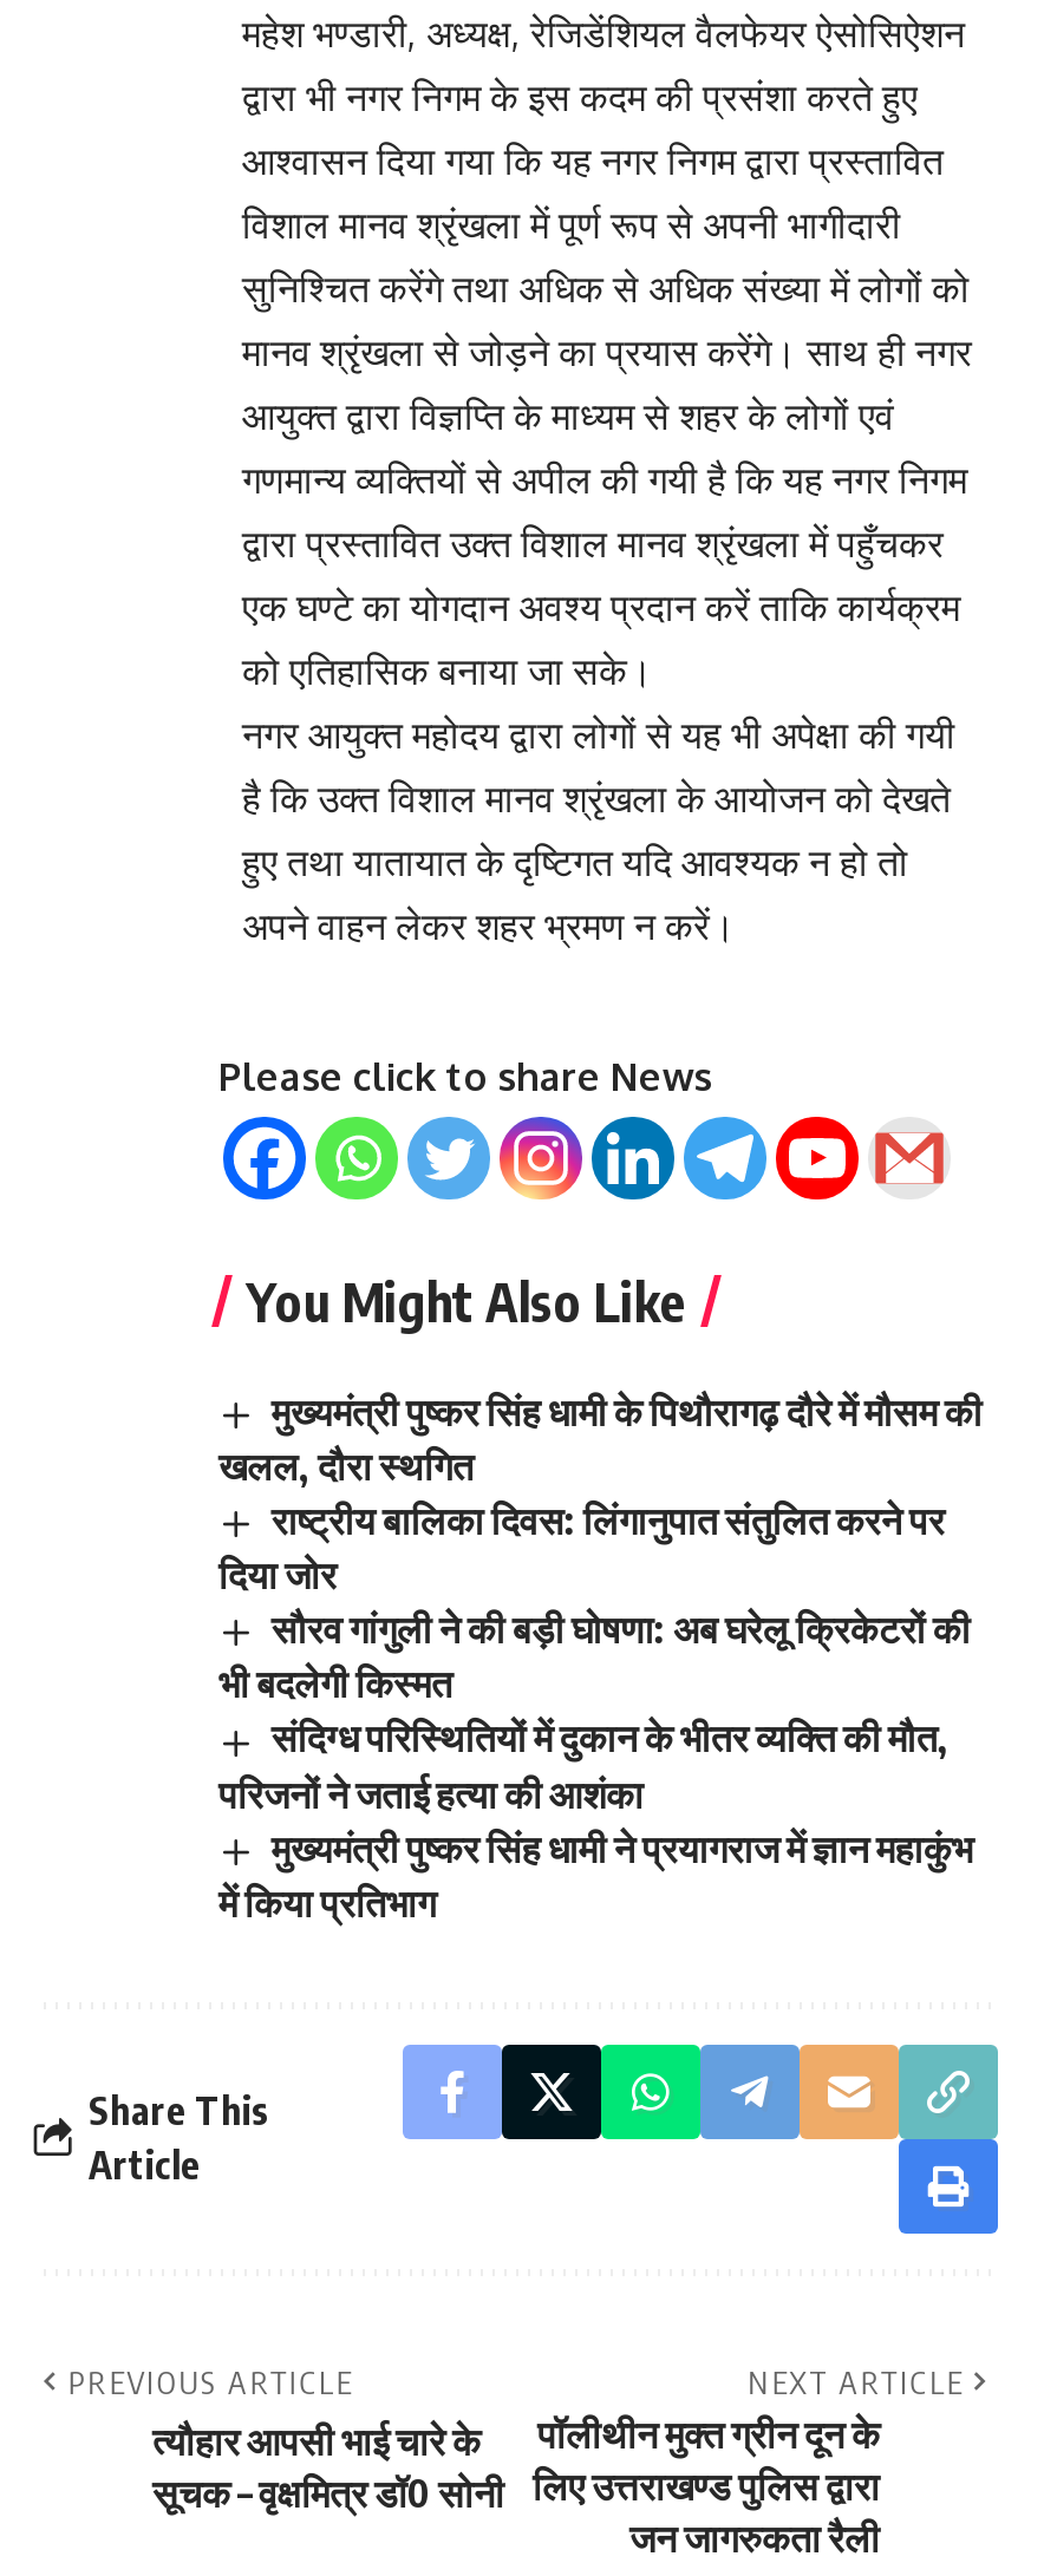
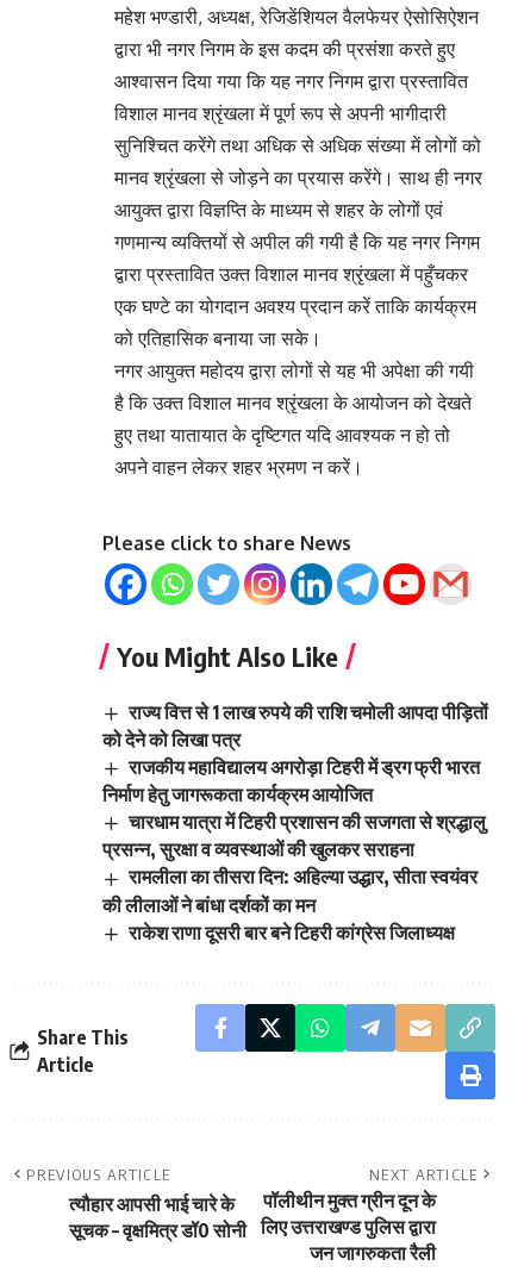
[218,1389,982,1926] मुख्यमंत्री पुष्कर सिंह धामी के पिथौरागढ़ दौरे में मौसम की | खलल, दौरा स्थगित | राष्ट्रीय बालिका दिवस: लिंगानुपात संतुलित करने पर | दिया जोर | सौरव गांगुली ने की बड़ी घोषणा: अब घरेलू क्रिकेटरों की | भी बदलेगी किस्मत | संदिग्ध परिस्थितियों में दुकान के भीतर व्यक्ति की मौत, | परिजनों ने जताई हत्या की आशंका | मुख्यमंत्री पुष्कर सिंह धामी ने प्रयागराज में ज्ञान महाकुंभ | में किया प्रतिभाग -> [102,700,489,944] राज्य वित्त से 1 लाख रुपये की राशि चमोली आपदा पीड़ितों | को देने को लिखा पत्र | राजकीय महाविद्यालय अगरोड़ा टिहरी में ड्रग फ्री भारत | निर्माण हेतु जागरूकता कार्यक्रम आयोजित | चारधाम यात्रा में टिहरी प्रशासन की सजगता से श्रद्धालु | प्रसन्न, सुरक्षा व व्यवस्थाओं की खुलकर सराहना | रामलीला का तीसरा दिन: अहिल्या उद्धार, सीता स्वयंवर | की लीलाओं ने बांधा दर्शकों का मन | राकेश राणा दूसरी बार बने टिहरी कांग्रेस जिलाध्यक्ष

